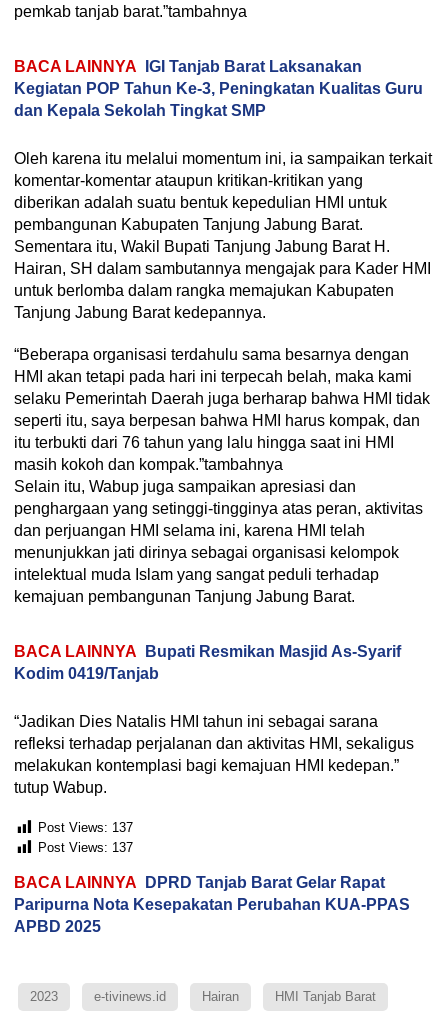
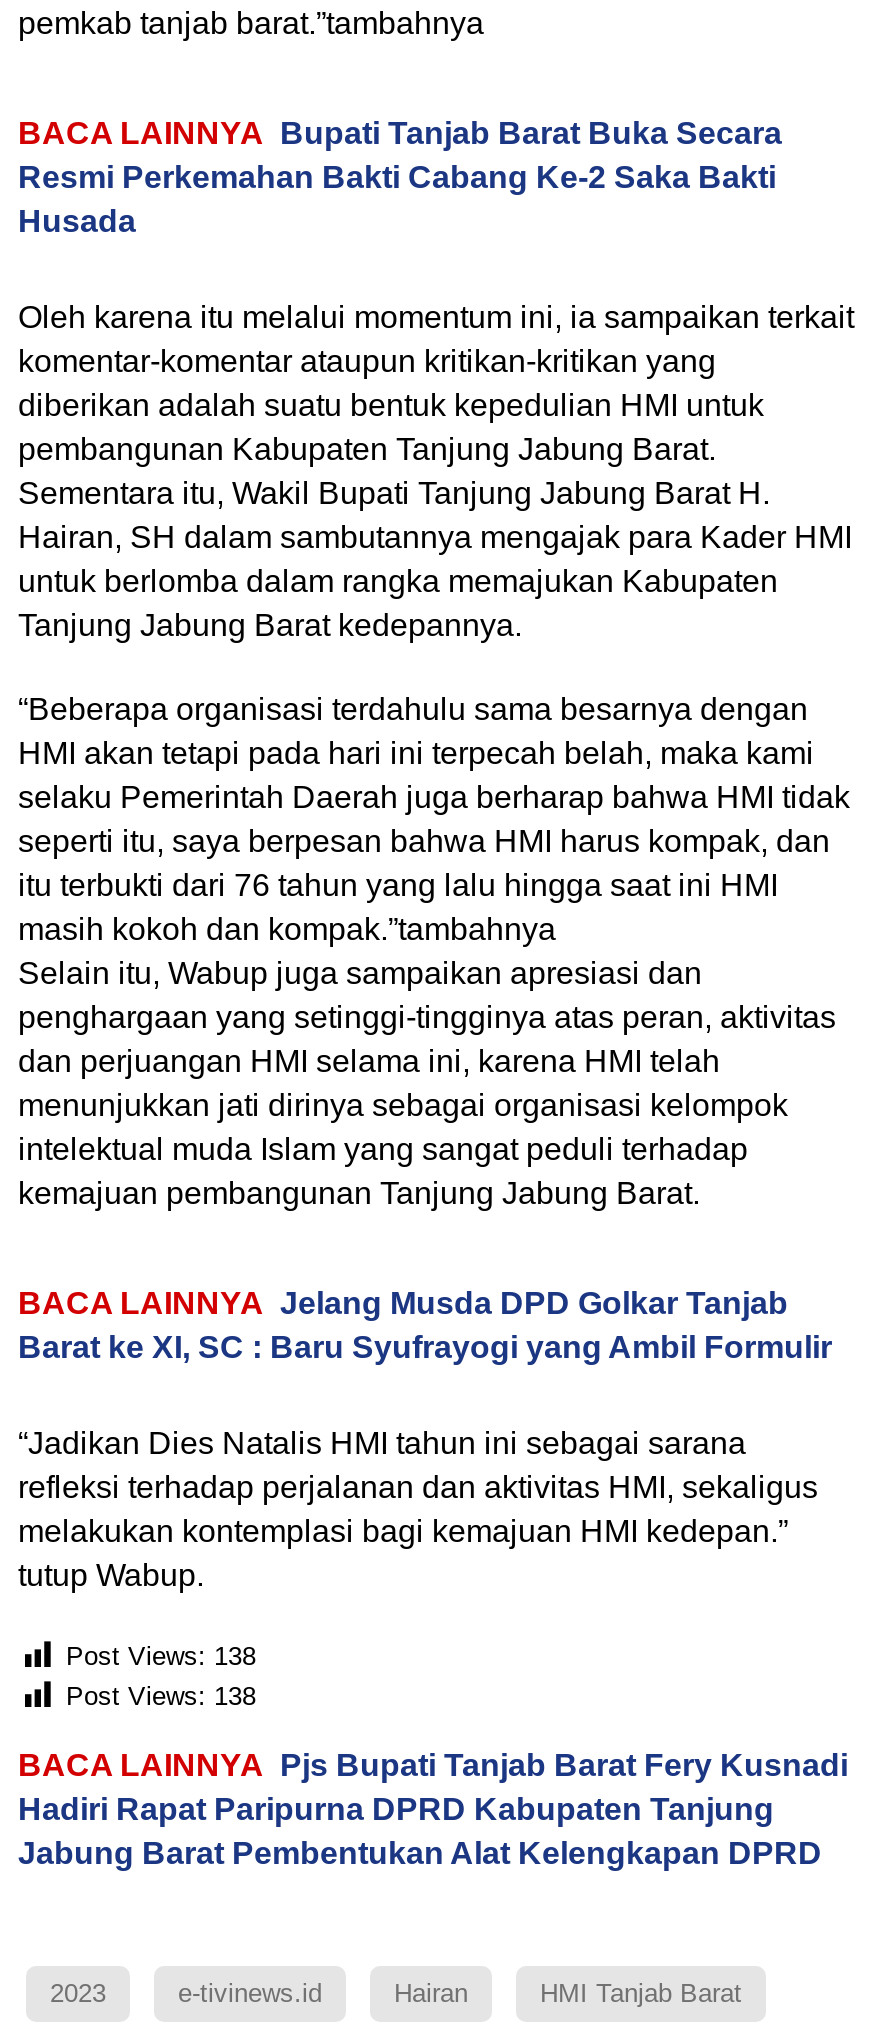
[14,58,423,119] BACA LAINNYA IGI Tanjab Barat Laksanakan | Kegiatan POP Tahun Ke-3, Peningkatan Kualitas Guru | dan Kepala Sekolah Tingkat SMP -> [18,116,782,238] BACA LAINNYA Bupati Tanjab Barat Buka Secara | Resmi Perkemahan Bakti Cabang Ke-2 Saka Bakti | Husada
[14,643,401,682] BACA LAINNYA Bupati Resmikan Masjid As-Syarif | Kodim 0419/Tanjab -> [18,1286,832,1364] BACA LAINNYA Jelang Musda DPD Golkar Tanjab | Barat ke XI, SC : Baru Syufrayogi yang Ambil Formulir
[38,820,133,855] Post Views: 137 | Post Views: 137 -> [66,1641,256,1711] Post Views: 138 | Post Views: 138
[14,874,410,935] BACA LAINNYA DPRD Tanjab Barat Gelar Rapat | Paripurna Nota Kesepakatan Perubahan KUA-PPAS | APBD 2025 -> [18,1748,848,1870] BACA LAINNYA Pjs Bupati Tanjab Barat Fery Kusnadi | Hadiri Rapat Paripurna DPRD Kabupaten Tanjung | Jabung Barat Pembentukan Alat Kelengkapan DPRD

